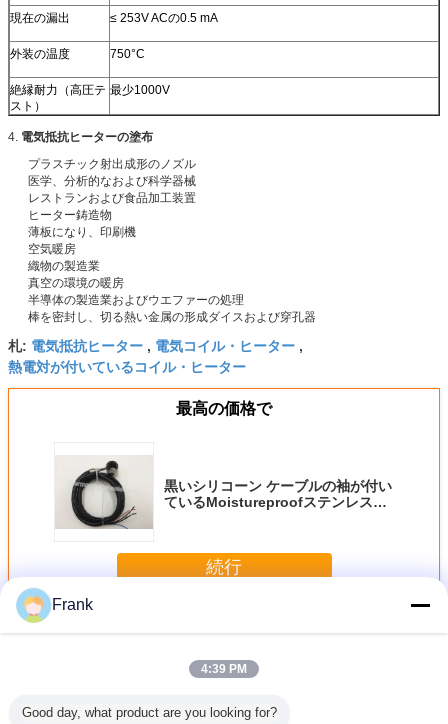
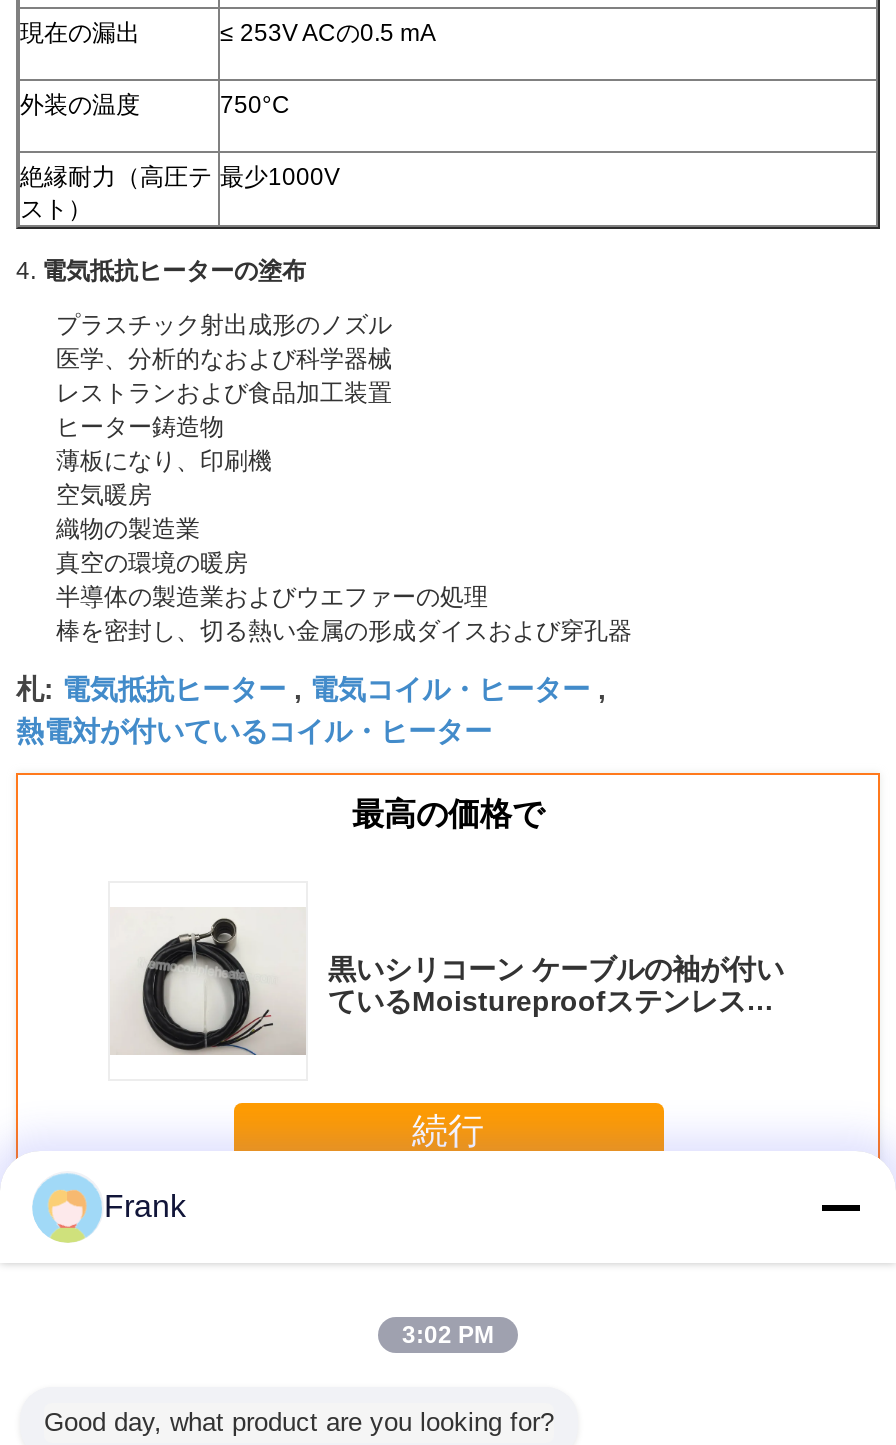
[201,662,247,676] 4:39 PM -> [402,1321,494,1349] 3:02 PM

